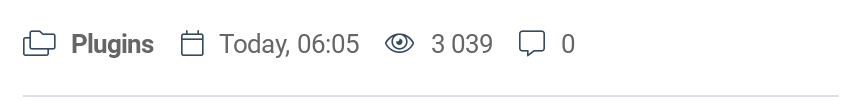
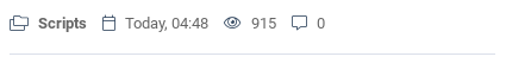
[71,29,493,59] Plugins | Today, 06:05 | 3 039 -> [38,14,276,32] Scripts | Today, 04:48 | 915

